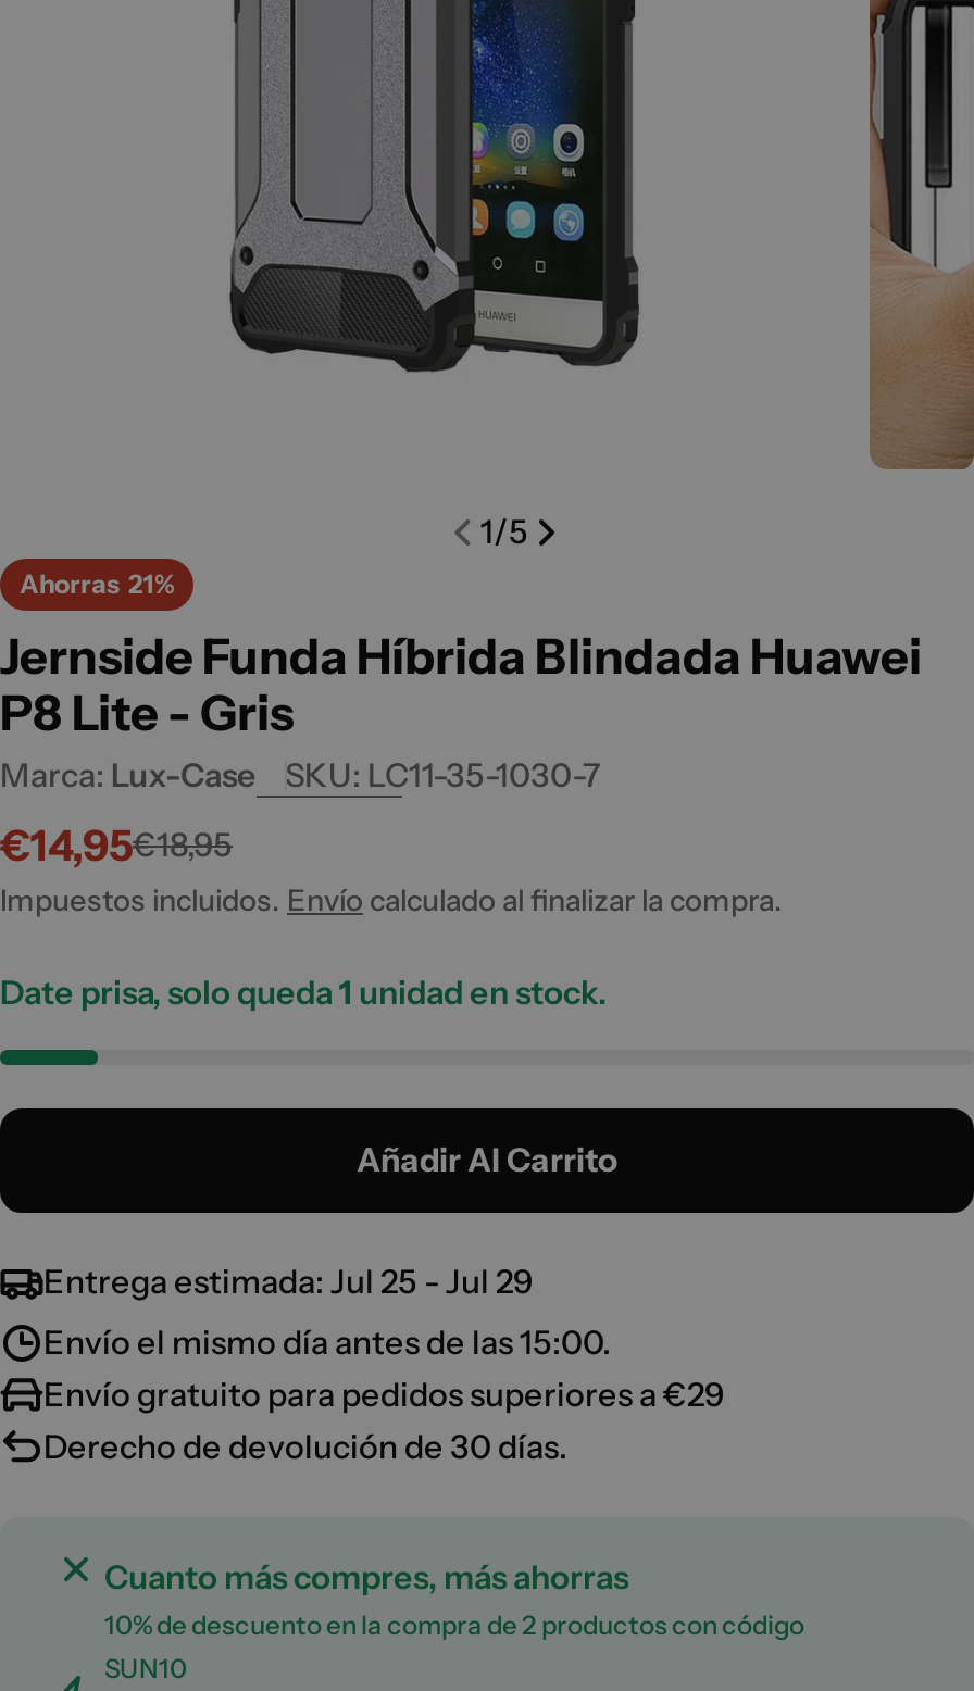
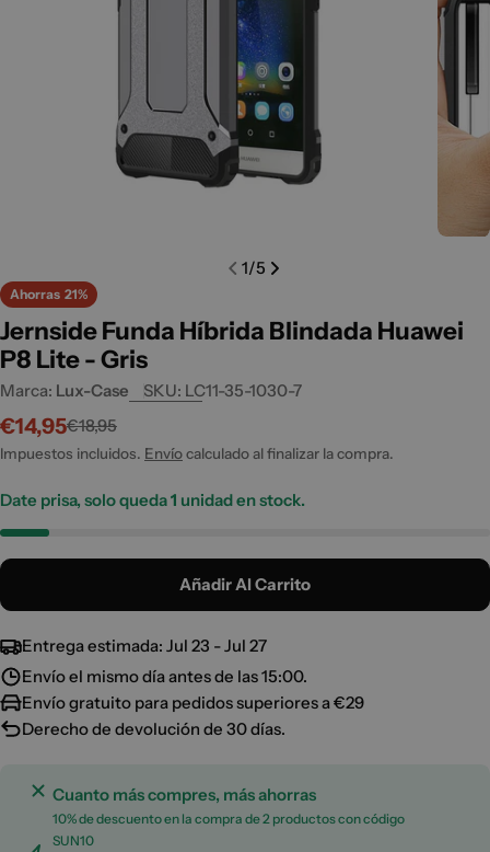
[43,1261,533,1302] Entrega estimada: Jul 25 - Jul 29 -> [22,635,267,656] Entrega estimada: Jul 23 - Jul 27

